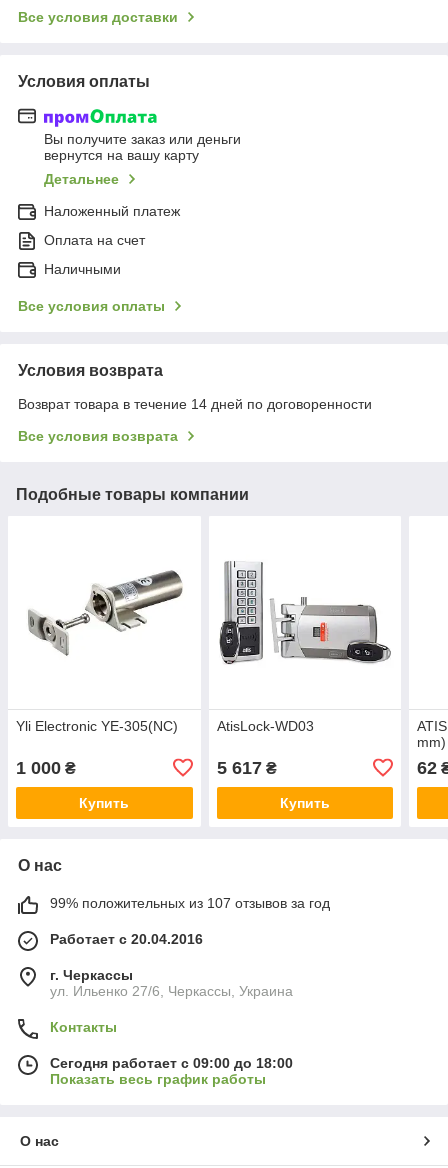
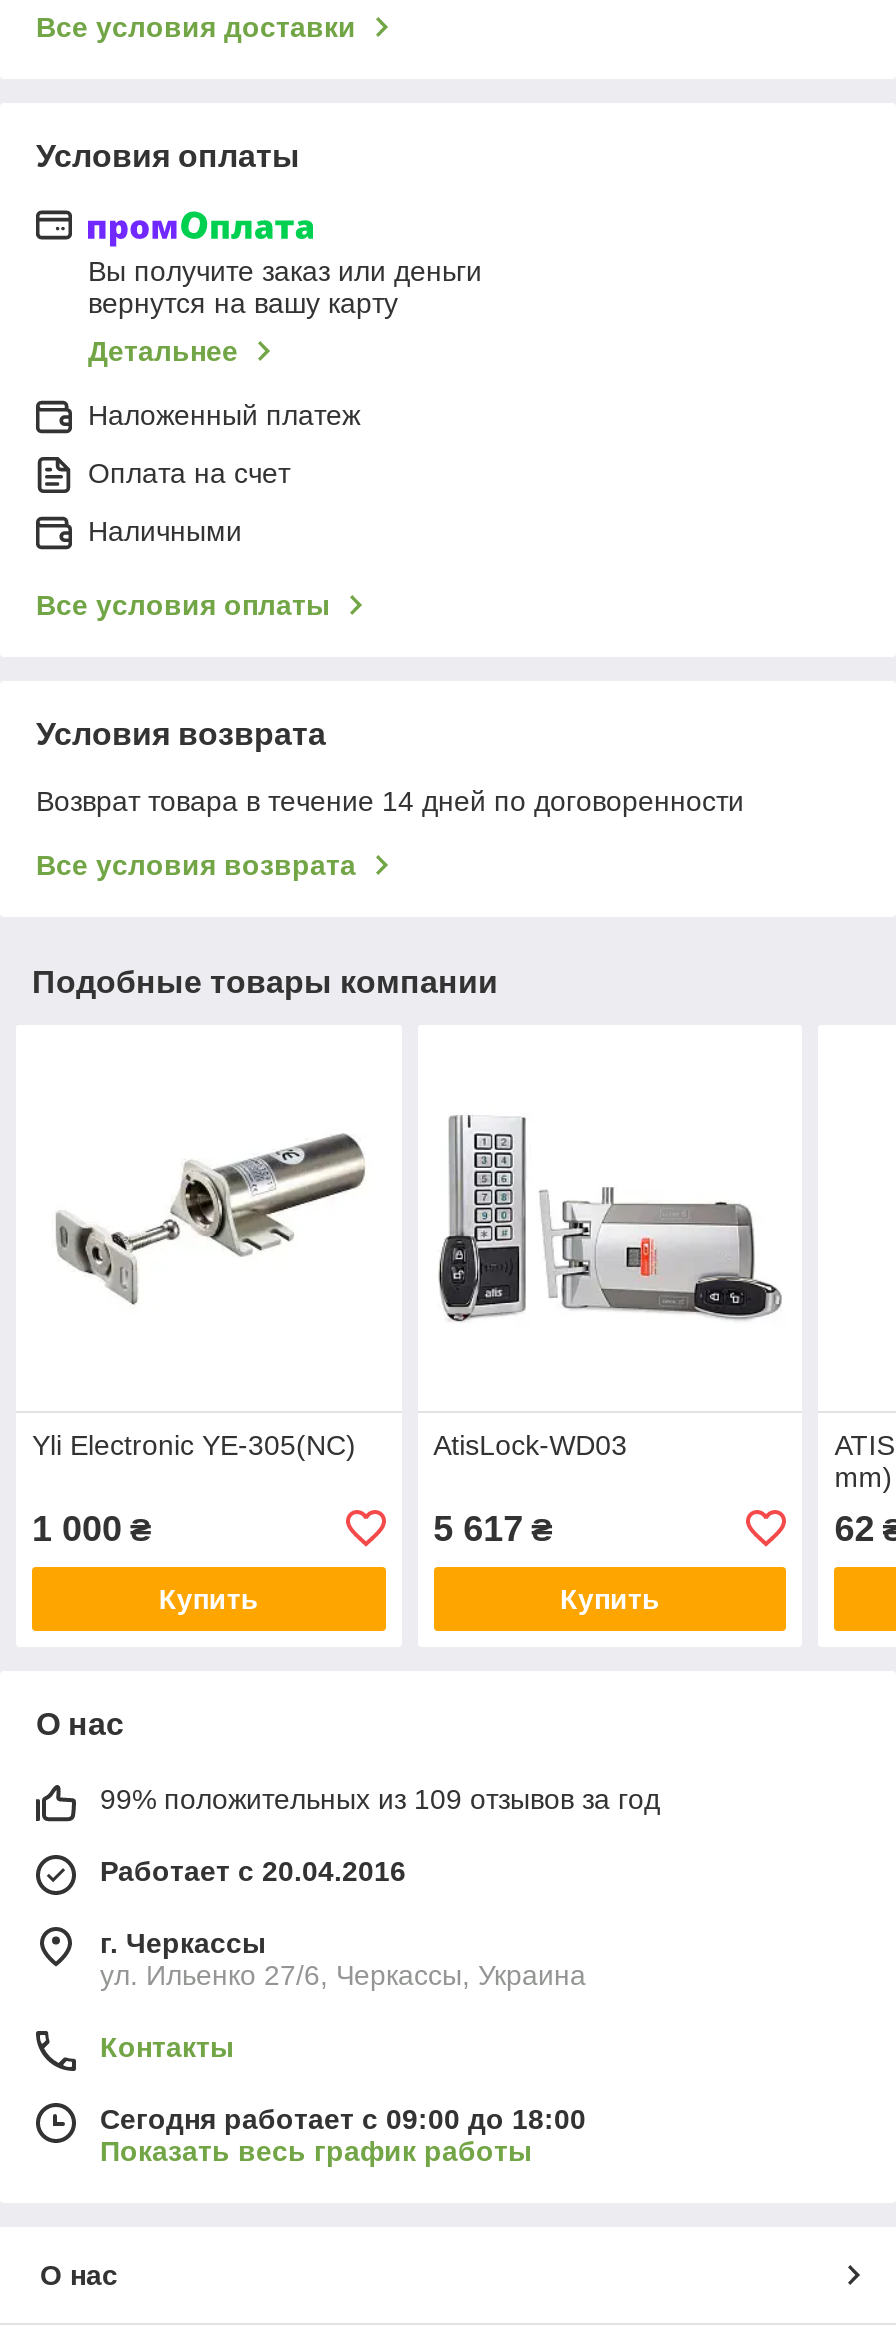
[50,895,330,911] 99% положительных из 107 отзывов за год -> [100,1783,660,1815] 99% положительных из 109 отзывов за год

